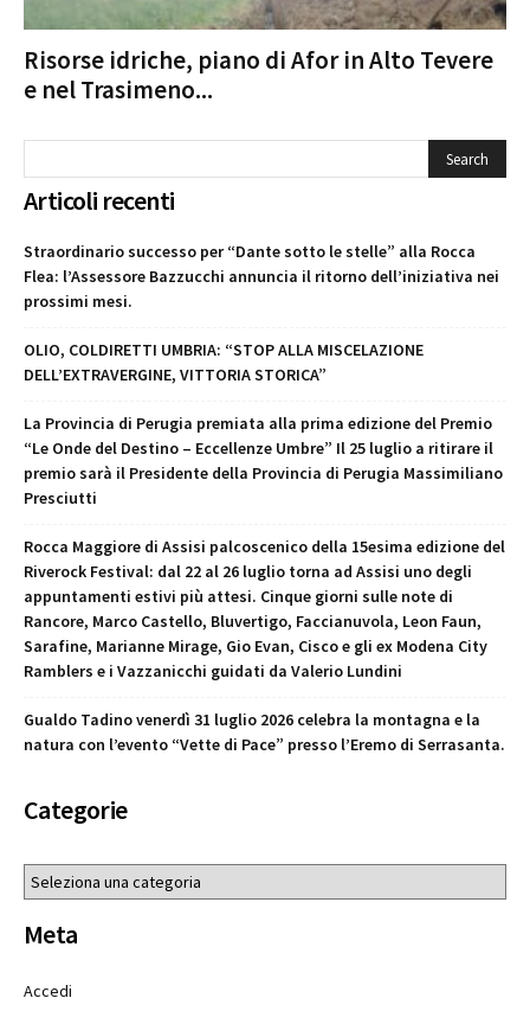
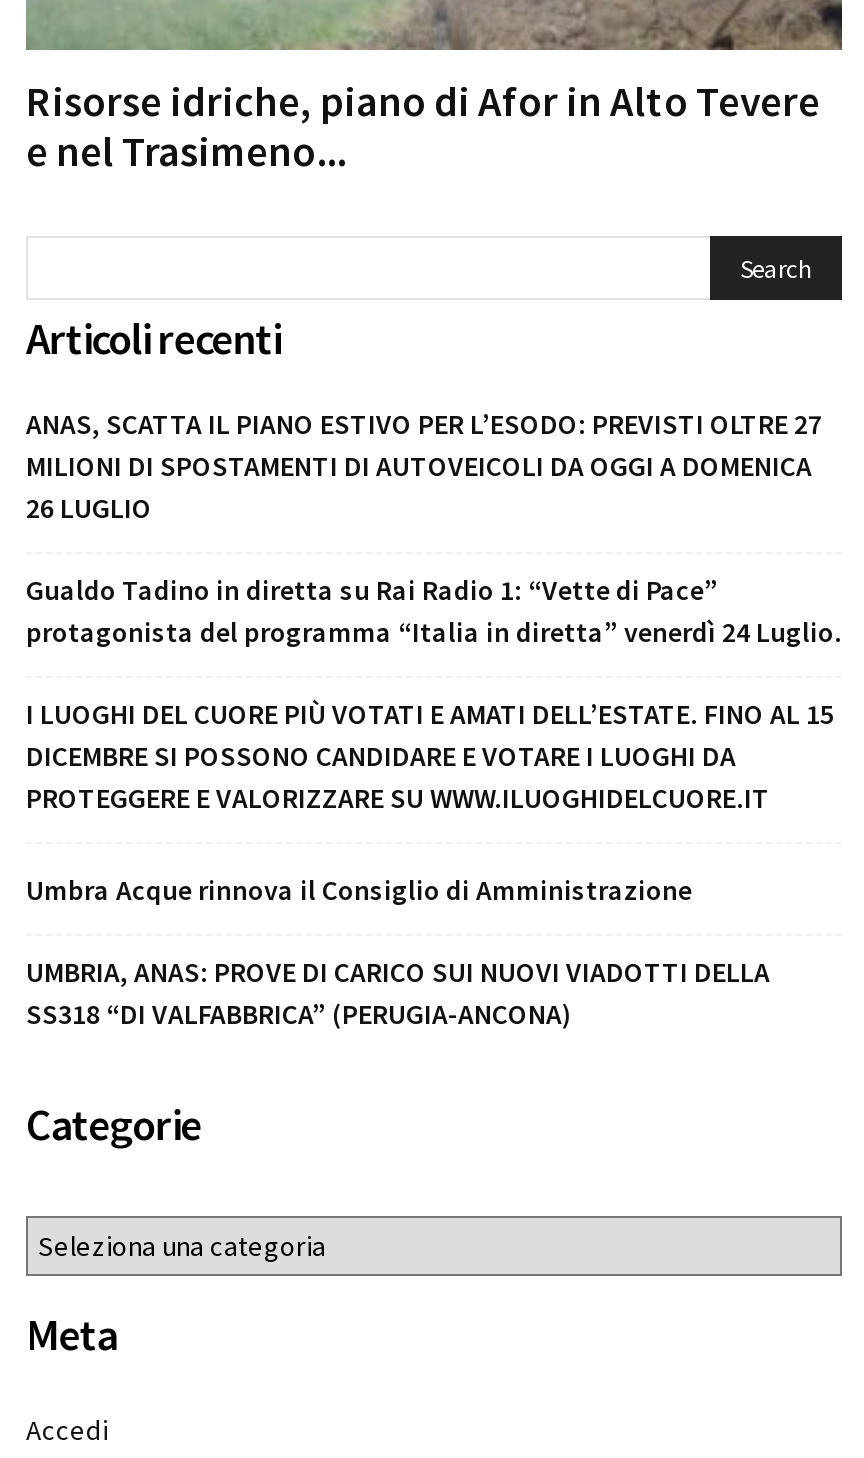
[24,241,499,312] Straordinario successo per “Dante sotto le stelle” alla Rocca | Flea: l’Assessore Bazzucchi annuncia il ritorno dell’iniziativa nei | prossimi mesi. -> [26,407,822,527] ANAS, SCATTA IL PIANO ESTIVO PER L’ESODO: PREVISTI OLTRE 27 | MILIONI DI SPOSTAMENTI DI AUTOVEICOLI DA OGGI A DOMENICA | 26 LUGLIO
[24,340,424,386] OLIO, COLDIRETTI UMBRIA: “STOP ALLA MISCELAZIONE | DELL’EXTRAVERGINE, VITTORIA STORICA” -> [26,573,842,651] Gualdo Tadino in diretta su Rai Radio 1: “Vette di Pace” | protagonista del programma “Italia in diretta” venerdì 24 Luglio.
[24,413,503,509] La Provincia di Perugia premiata alla prima edizione del Premio | “Le Onde del Destino – Eccellenze Umbre” Il 25 luglio a ritirare il | premio sarà il Presidente della Provincia di Perugia Massimiliano | Presciutti -> [26,697,834,817] I LUOGHI DEL CUORE PIÙ VOTATI E AMATI DELL’ESTATE. FINO AL 15 | DICEMBRE SI POSSONO CANDIDARE E VOTARE I LUOGHI DA | PROTEGGERE E VALORIZZARE SU WWW.ILUOGHIDELCUORE.IT
[24,536,505,682] Rocca Maggiore di Assisi palcoscenico della 15esima edizione del | Riverock Festival: dal 22 al 26 luglio torna ad Assisi uno degli | appuntamenti estivi più attesi. Cinque giorni sulle note di | Rancore, Marco Castello, Bluvertigo, Faccianuvola, Leon Faun, | Sarafine, Marianne Mirage, Gio Evan, Cisco e gli ex Modena City | Ramblers e i Vazzanicchi guidati da Valerio Lundini -> [26,873,692,909] Umbra Acque rinnova il Consiglio di Amministrazione
[24,709,505,756] Gualdo Tadino venerdì 31 luglio 2026 celebra la montagna e la | natura con l’evento “Vette di Pace” presso l’Eremo di Serrasanta. -> [26,955,770,1033] UMBRIA, ANAS: PROVE DI CARICO SUI NUOVI VIADOTTI DELLA | SS318 “DI VALFABBRICA” (PERUGIA-ANCONA)

